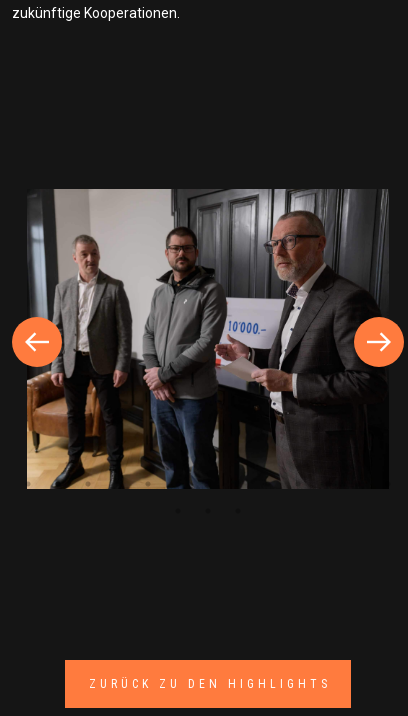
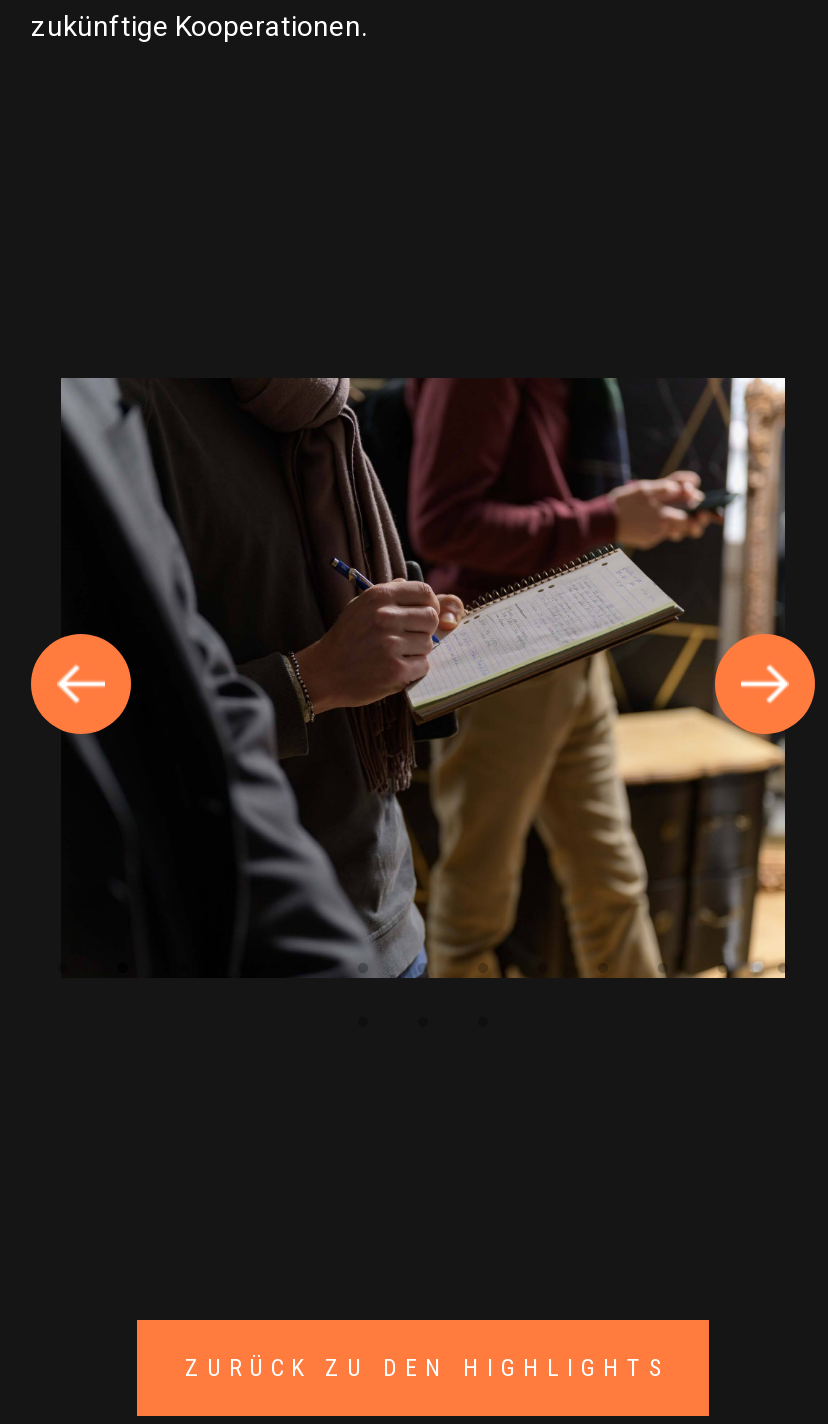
[26,188,389,490] [image] -> [59,376,787,980] [image]

